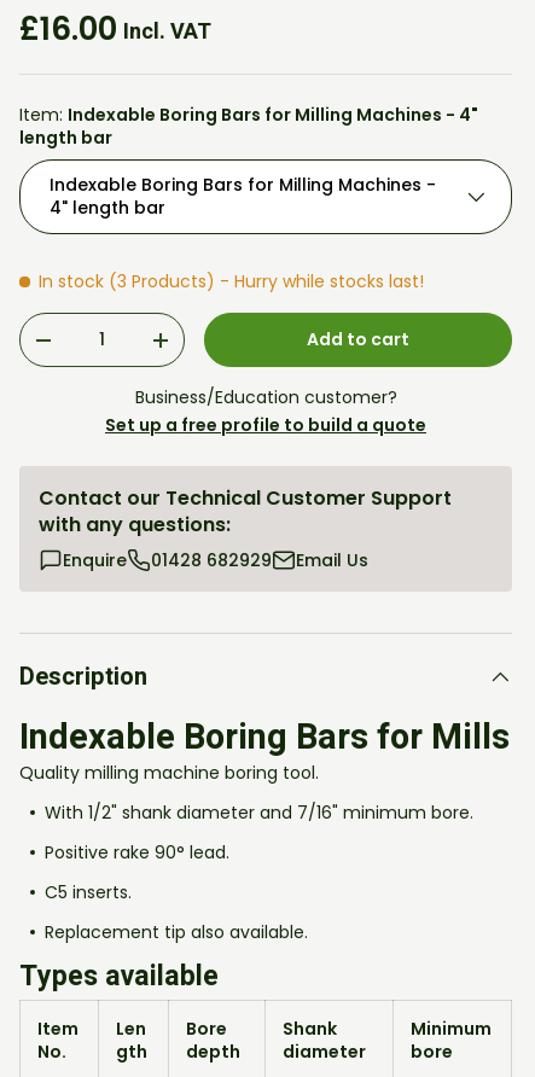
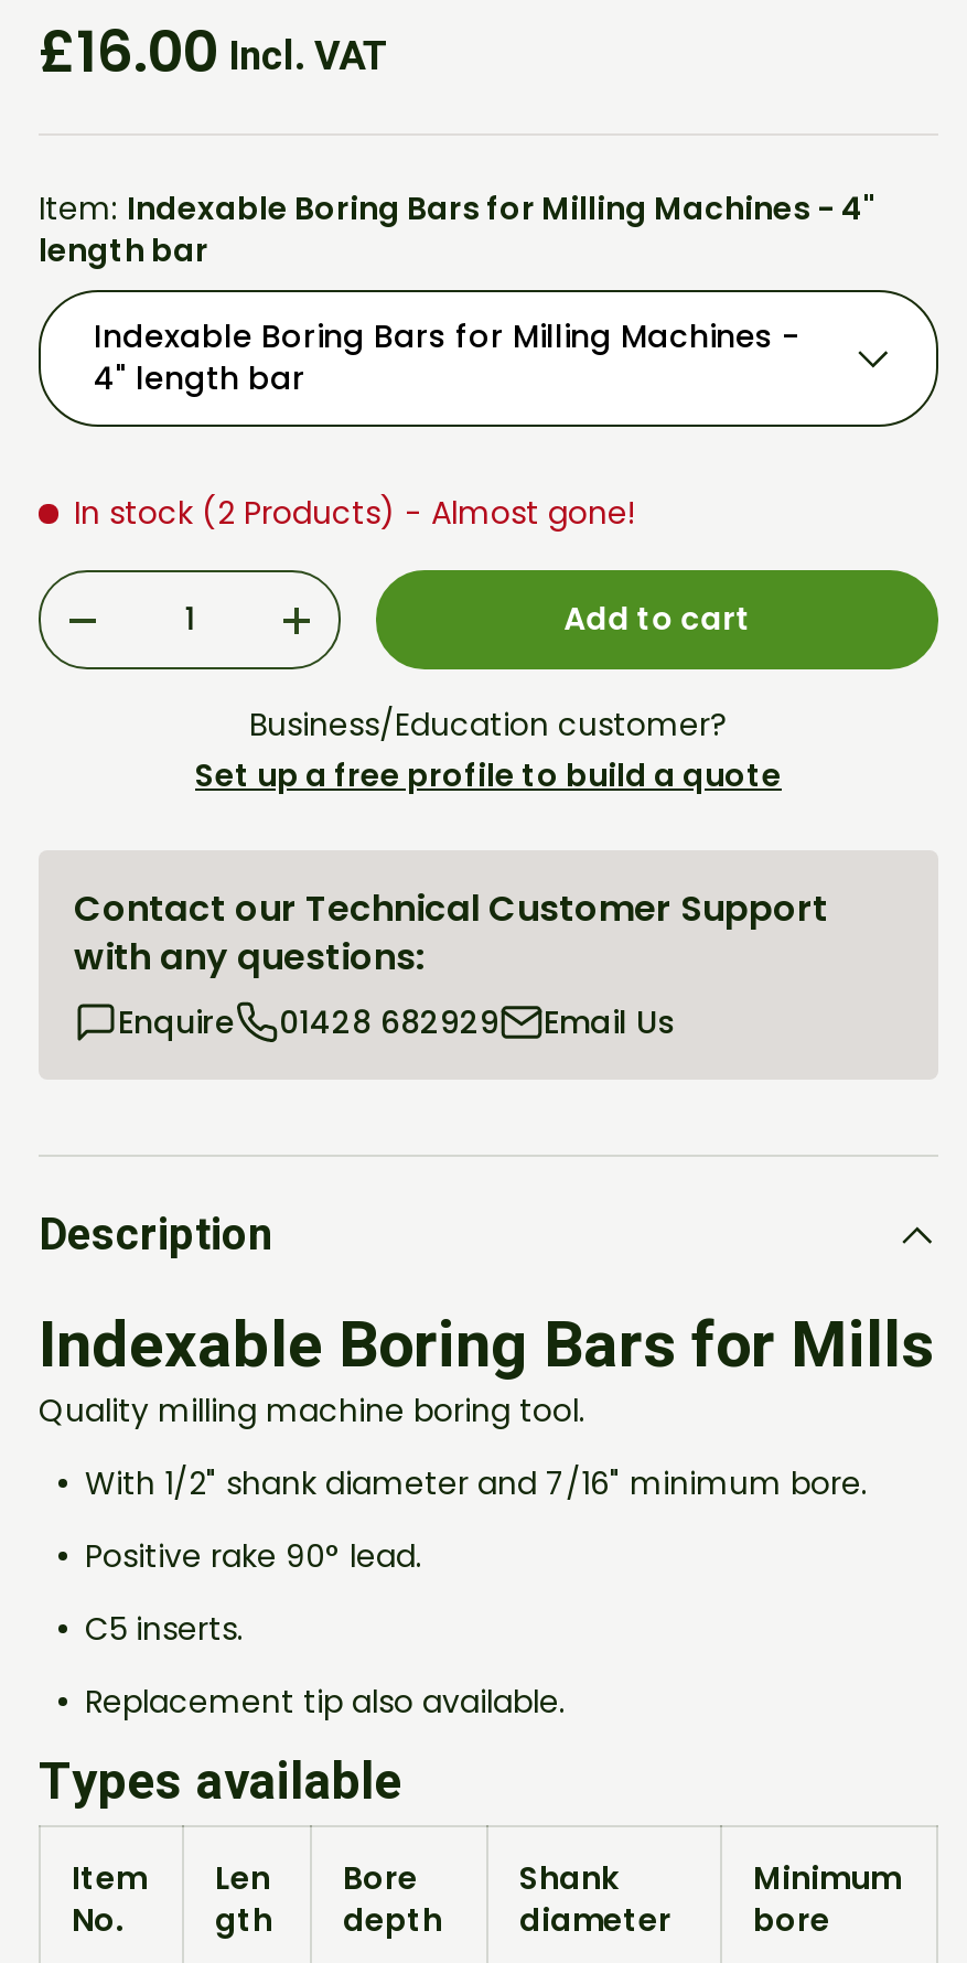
[39,269,424,293] In stock (3 Products) - Hurry while stocks last! -> [74,491,636,535] In stock (2 Products) - Almost gone!

